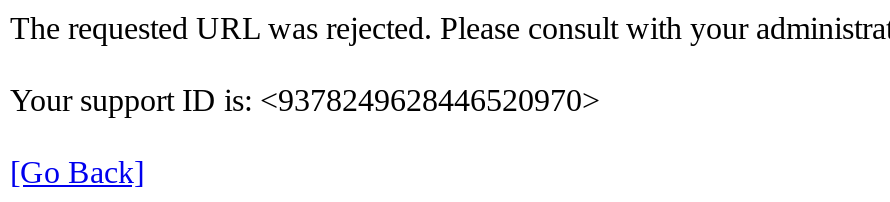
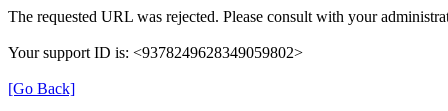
[10,83,600,117] Your support ID is: <9378249628446520970> -> [8,44,303,61] Your support ID is: <9378249628349059802>

